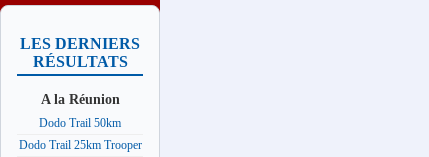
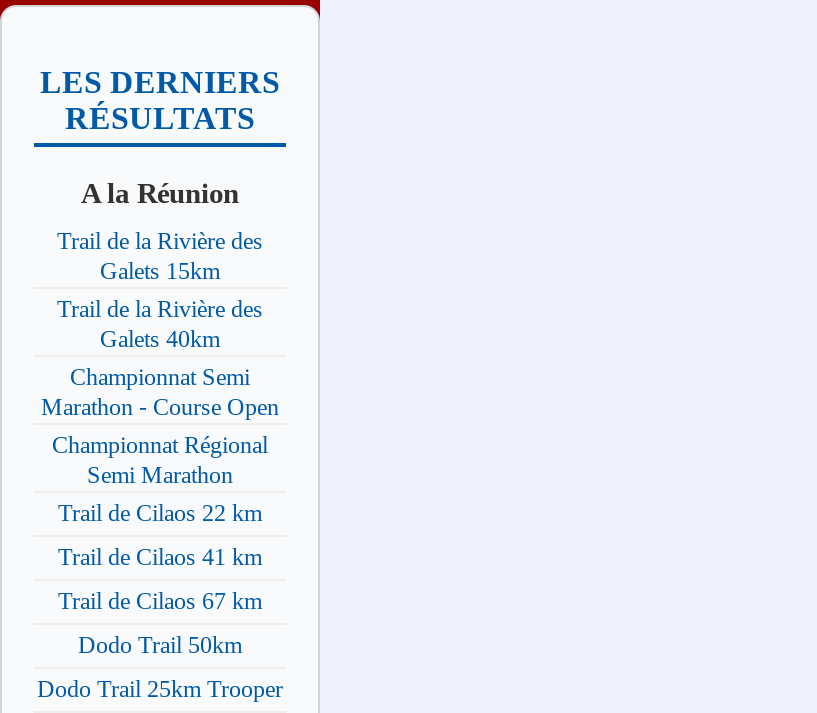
none -> [41,228,279,616] Trail de la Rivière des | Galets 15km | Trail de la Rivière des | Galets 40km | Championnat Semi | Marathon - Course Open | Championnat Régional | Semi Marathon | Trail de Cilaos 22 km | Trail de Cilaos 41 km | Trail de Cilaos 67 km

